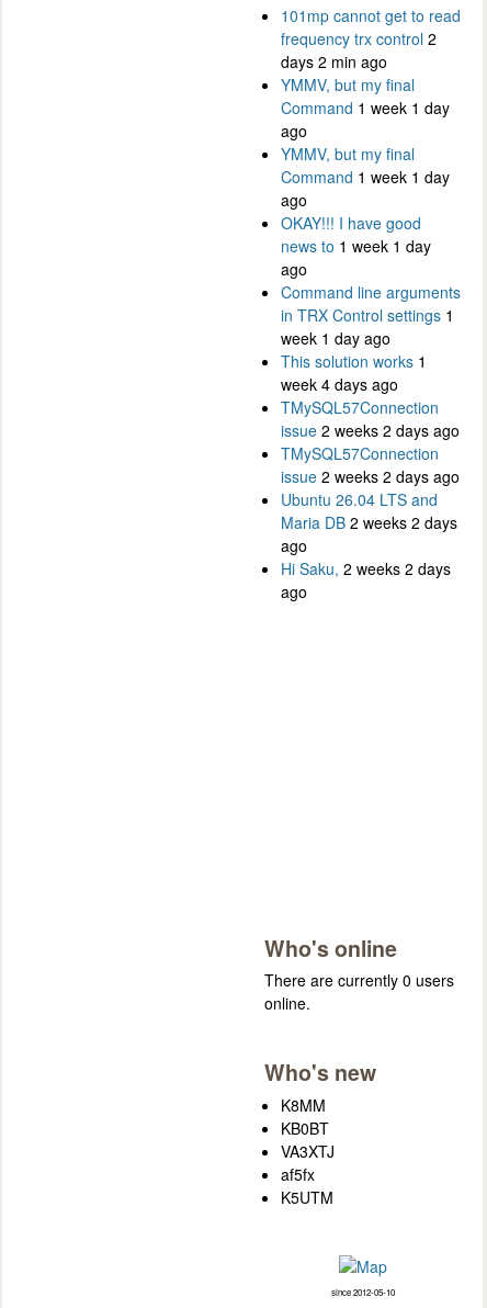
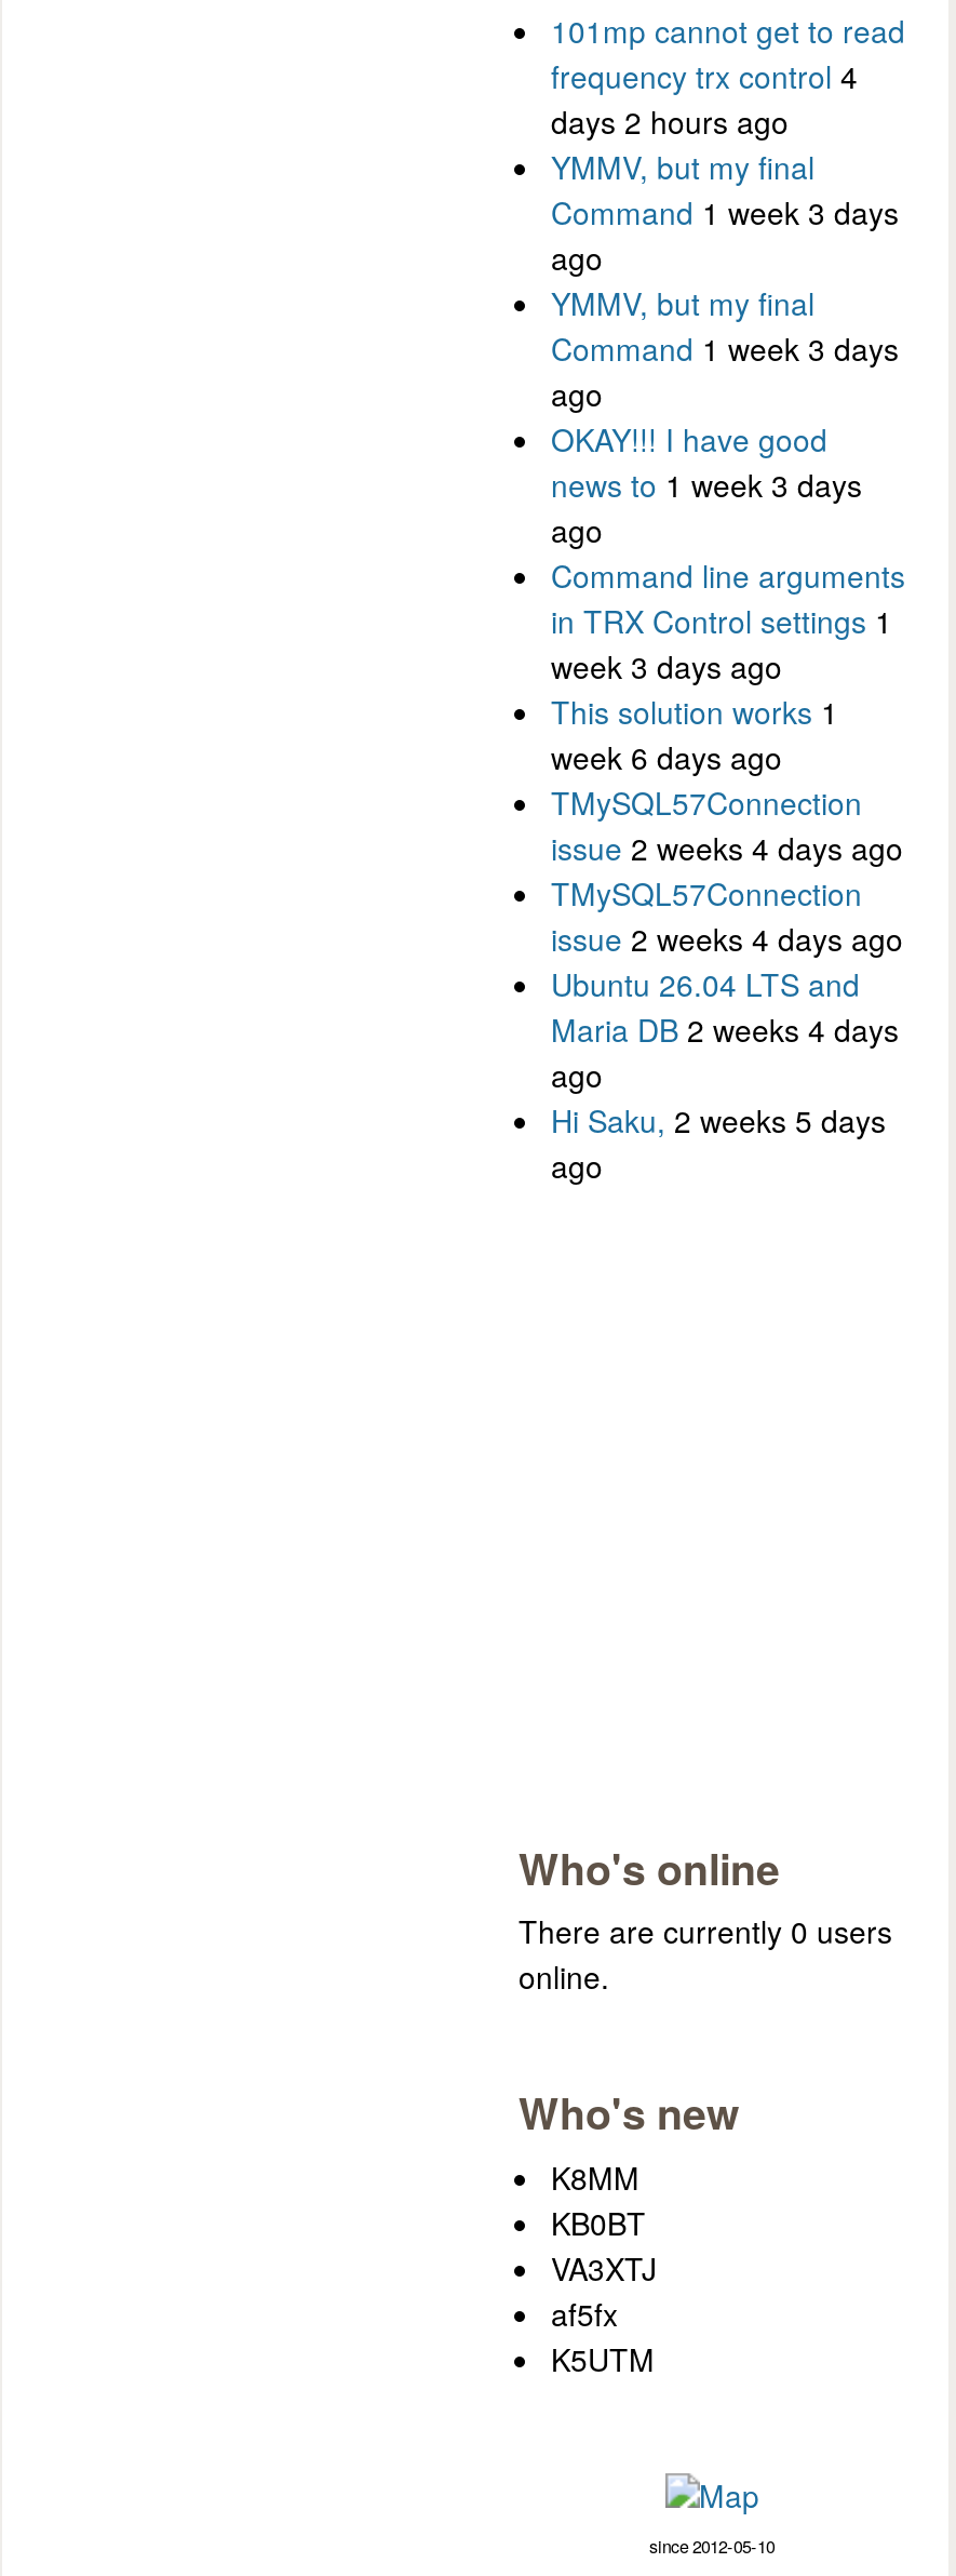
[281,27,437,49] frequency trx control 2 -> [551,53,858,96] frequency trx control 4
[281,50,387,72] days 2 min ago -> [551,98,789,142] days 2 hours ago
[281,96,450,118] Command 1 week 1 day -> [551,189,899,232] Command 1 week 3 days
[281,165,450,187] Command 1 week 1 day -> [551,325,899,369] Command 1 week 3 days
[281,234,431,256] news to 1 week 1 day -> [551,462,862,505] news to 1 week 3 days
[281,326,390,348] week 1 day ago -> [551,643,782,686] week 3 days ago
[281,373,398,394] week 4 days ago -> [551,734,782,777] week 6 days ago
[281,419,460,441] issue 2 weeks 2 days ago -> [551,825,903,868] issue 2 weeks 4 days ago
[281,465,460,487] issue 2 weeks 2 days ago -> [551,916,903,959] issue 2 weeks 4 days ago
[281,511,457,533] Maria DB 2 weeks 2 days -> [551,1006,899,1050] Maria DB 2 weeks 4 days
[281,557,451,579] Hi Saku, 2 weeks 2 days -> [551,1097,886,1140] Hi Saku, 2 weeks 5 days

